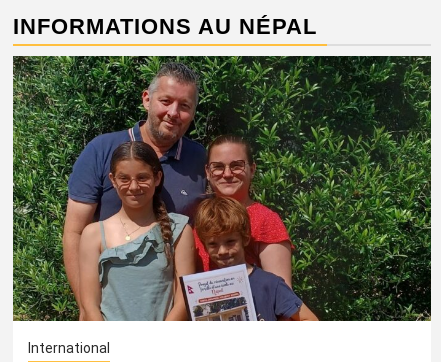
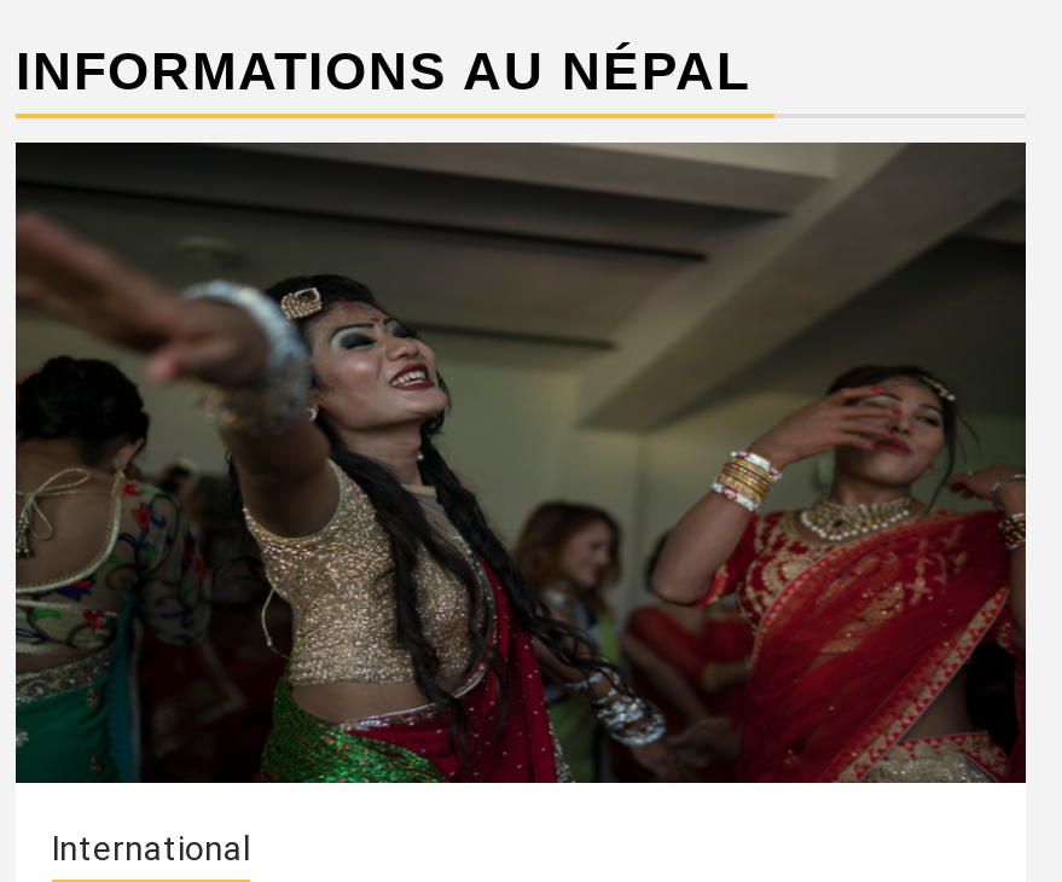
[12,55,432,322] [image] -> [13,140,1028,785] [image]

